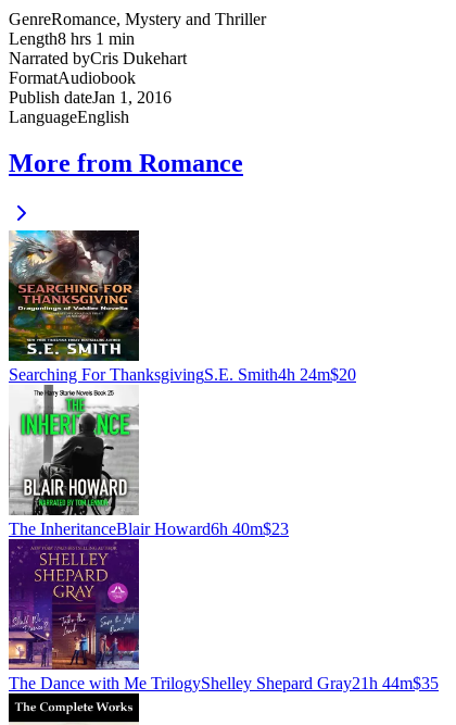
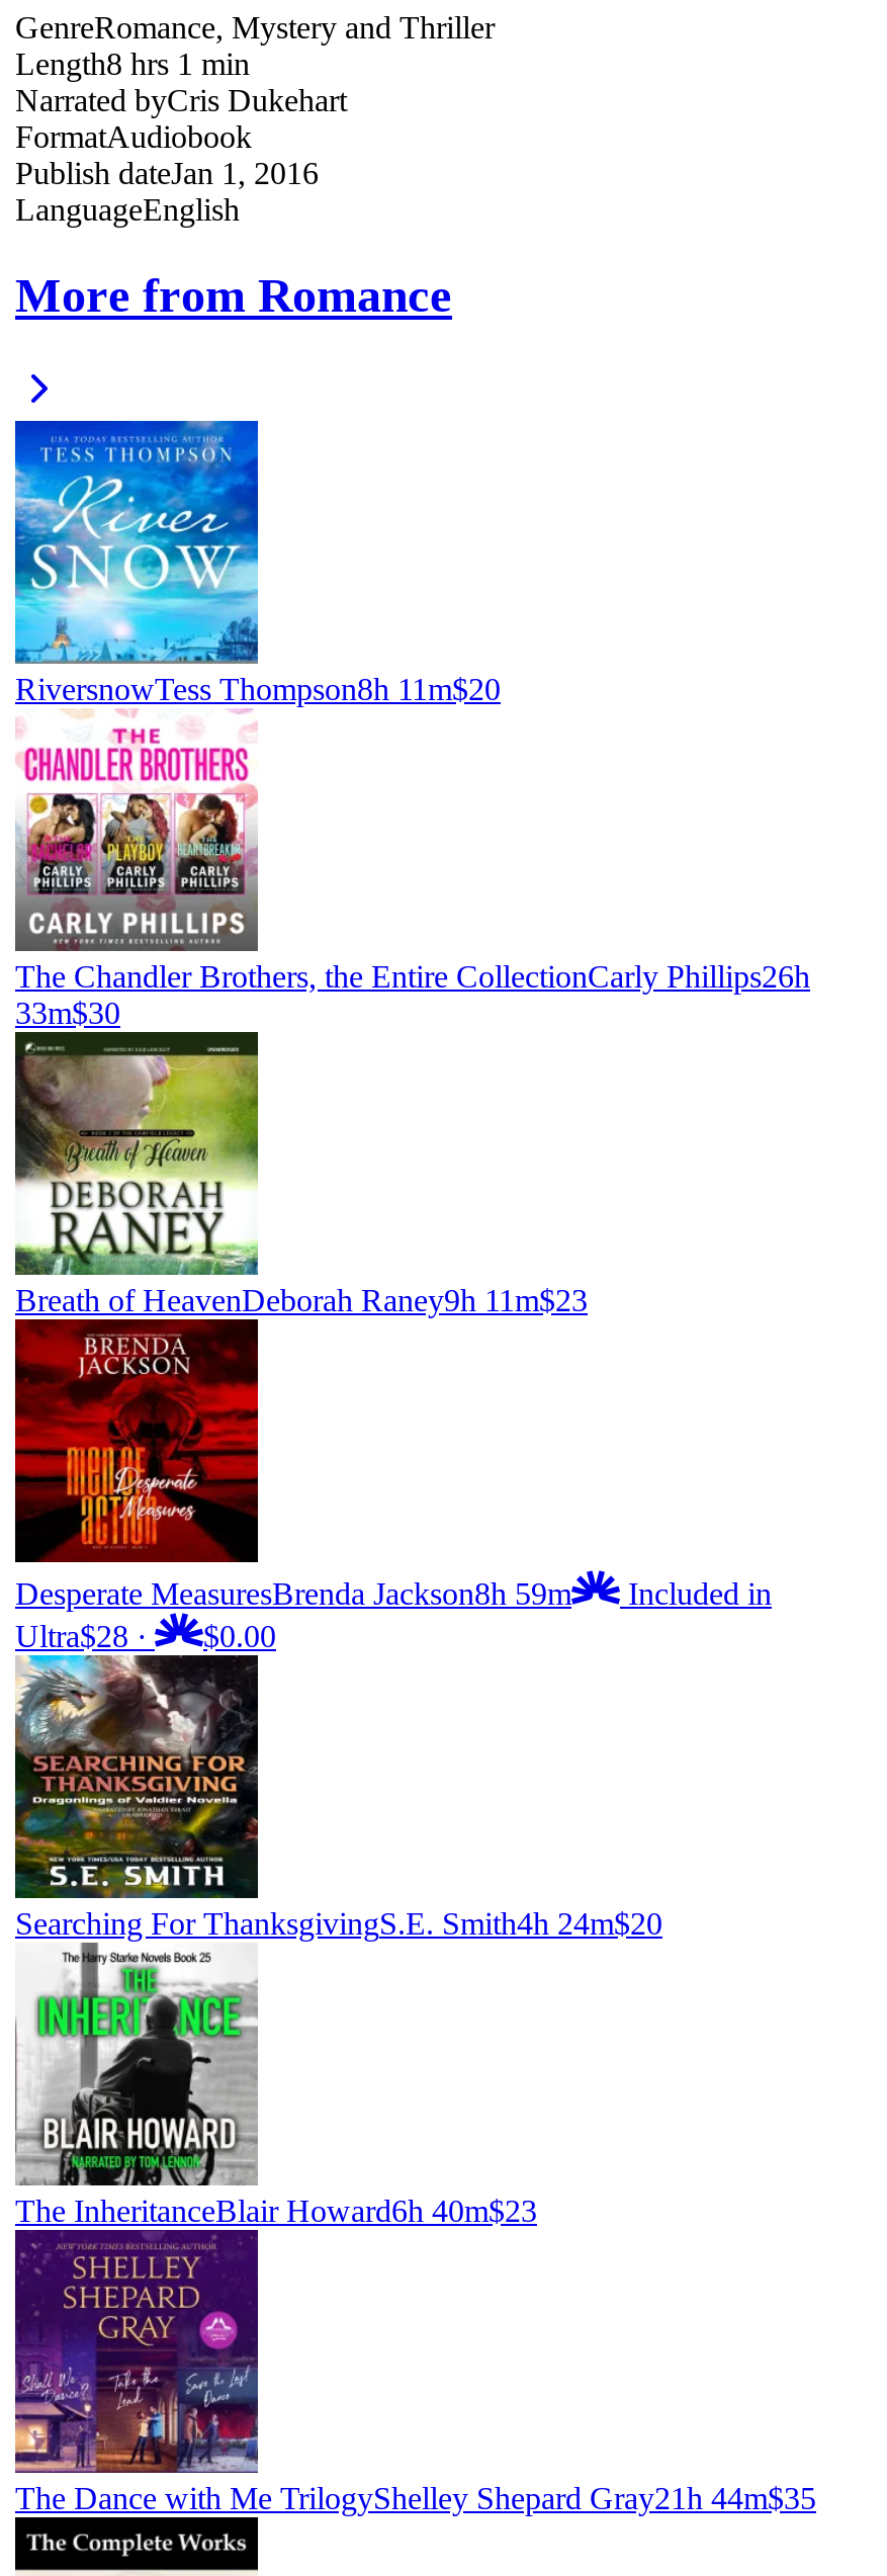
none -> [13,419,501,706] [image] | RiversnowTess Thompson8h 11m$20
none -> [13,1030,588,1317] [image] | Breath of HeavenDeborah Raney9h 11m$23
none -> [13,1332,772,1653] [image] | Desperate MeasuresBrenda Jackson8h 59m | Included in | Ultra$28 · | $0.00
none -> [15,722,810,1030] [image] | The Chandler Brothers, the Entire CollectionCarly Phillips26h | 33m$30

